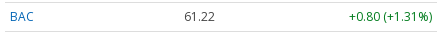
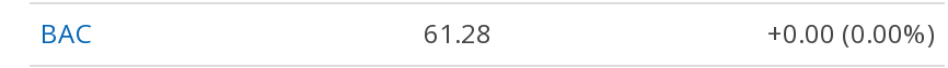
[184,8,215,25] 61.22 -> [424,15,492,51] 61.28
[349,8,432,25] +0.80 (+1.31%) -> [767,15,934,51] +0.00 (0.00%)

